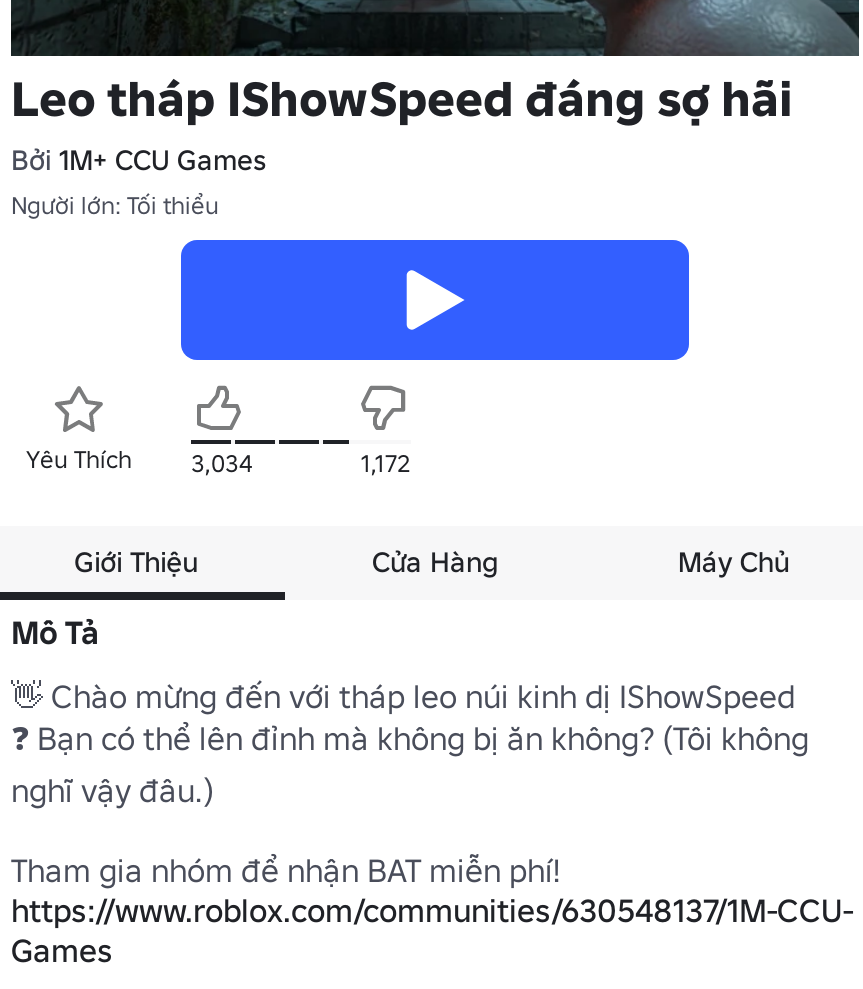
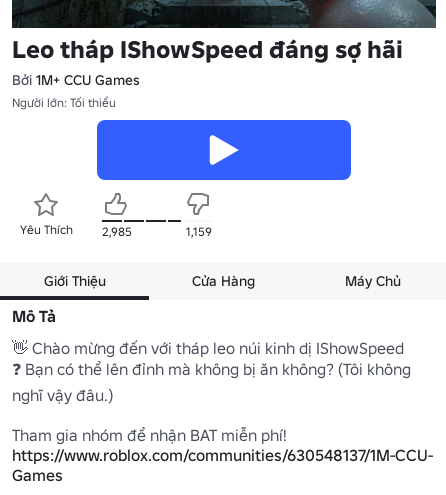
[26,443,253,477] Yêu Thích 3,034 -> [19,221,132,238] Yêu Thích 2,985
[361,447,411,477] 1,172 -> [186,223,212,238] 1,159

